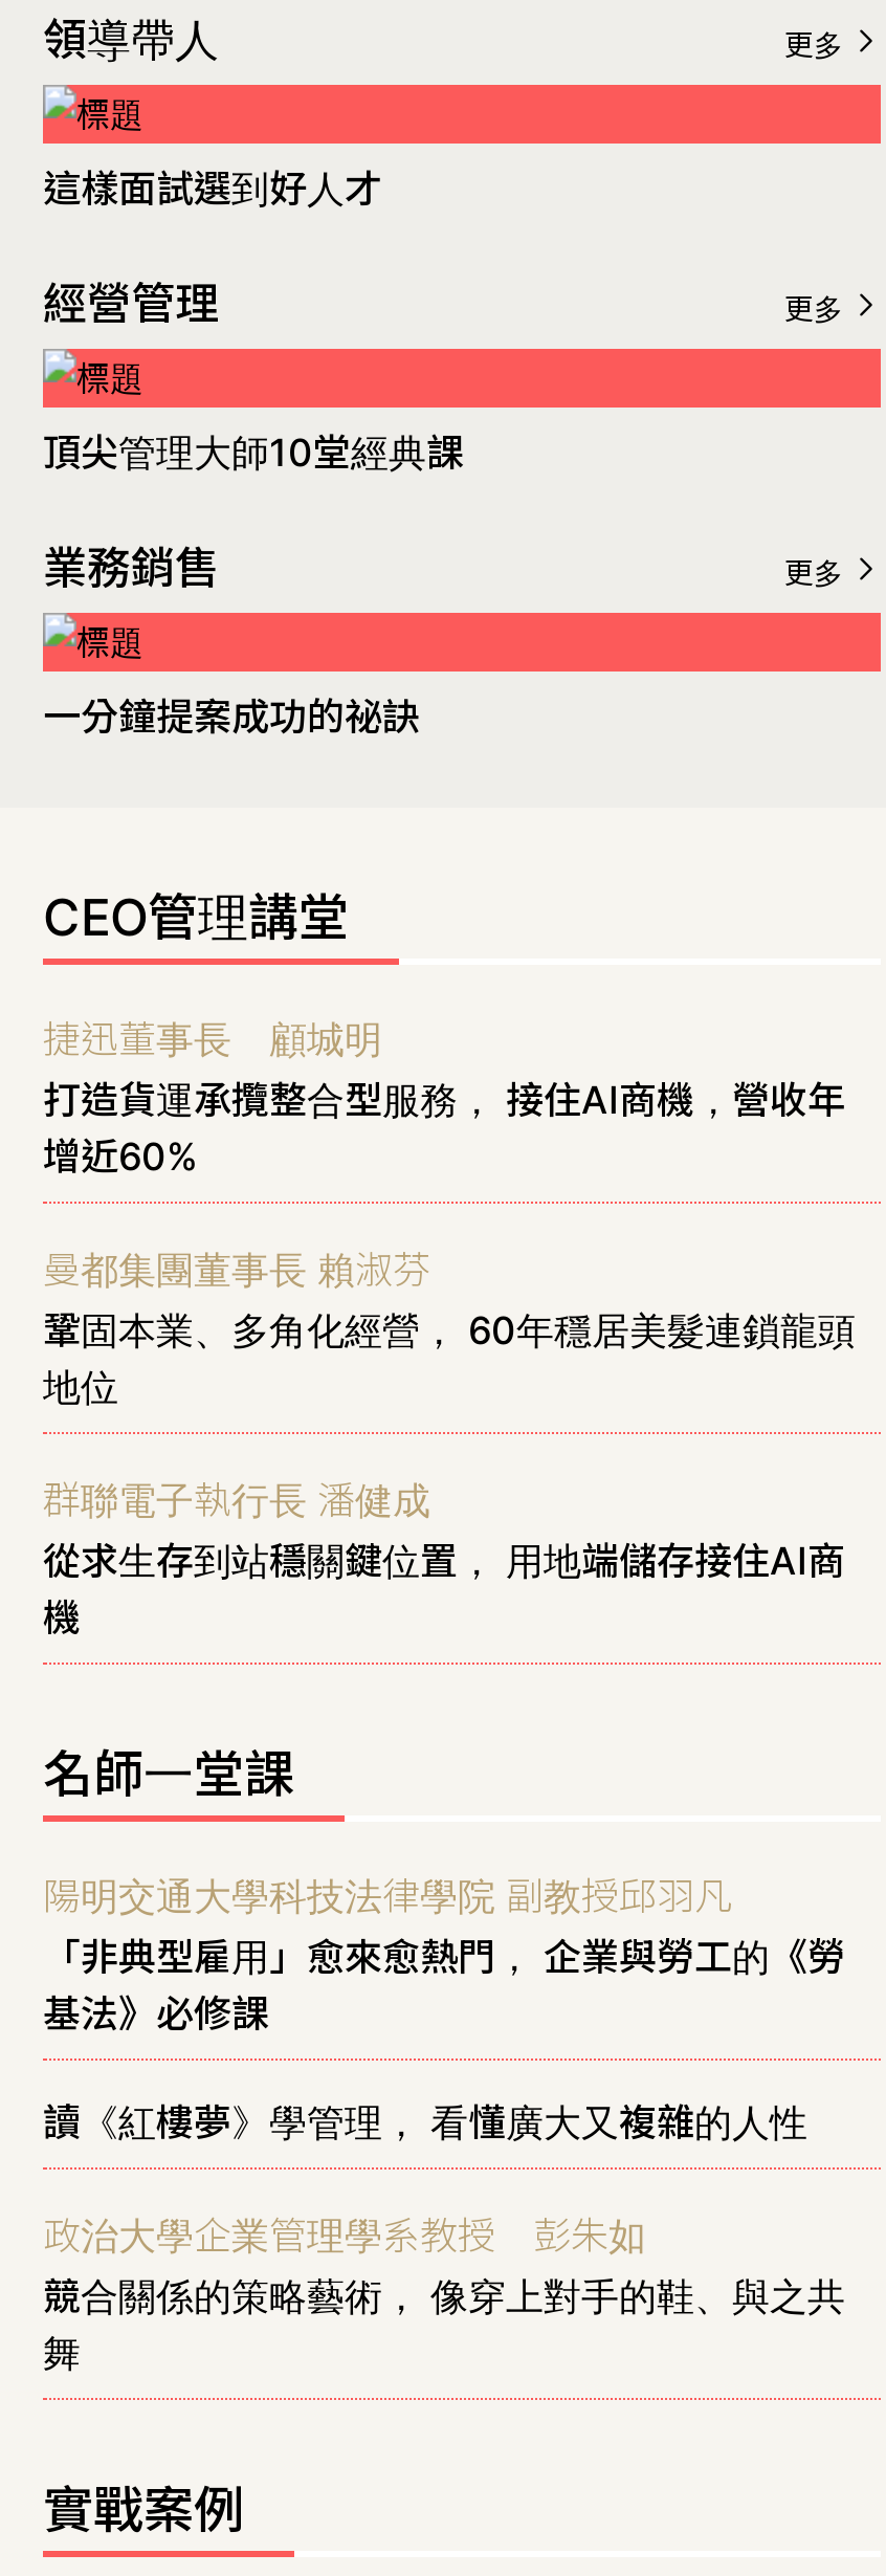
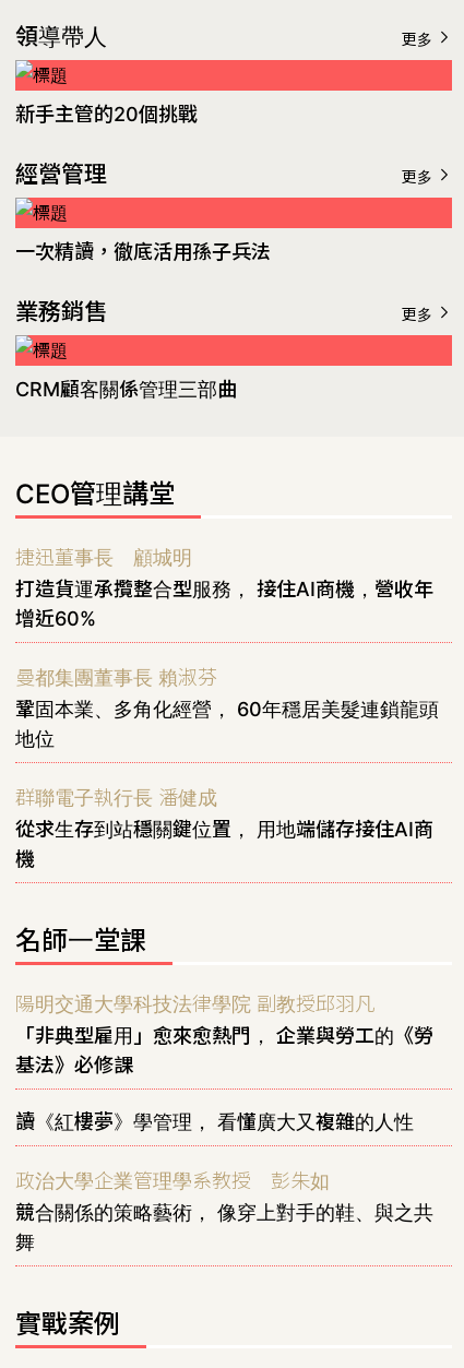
[43,167,382,211] 這樣面試選到好人才 -> [15,103,198,126] 新手主管的20個挑戰
[43,431,464,475] 頂尖管理大師10堂經典課 -> [15,240,271,263] 一次精讀，徹底活用孫子兵法
[43,695,420,739] 一分鐘提案成功的祕訣 -> [15,378,237,401] CRM顧客關係管理三部曲

